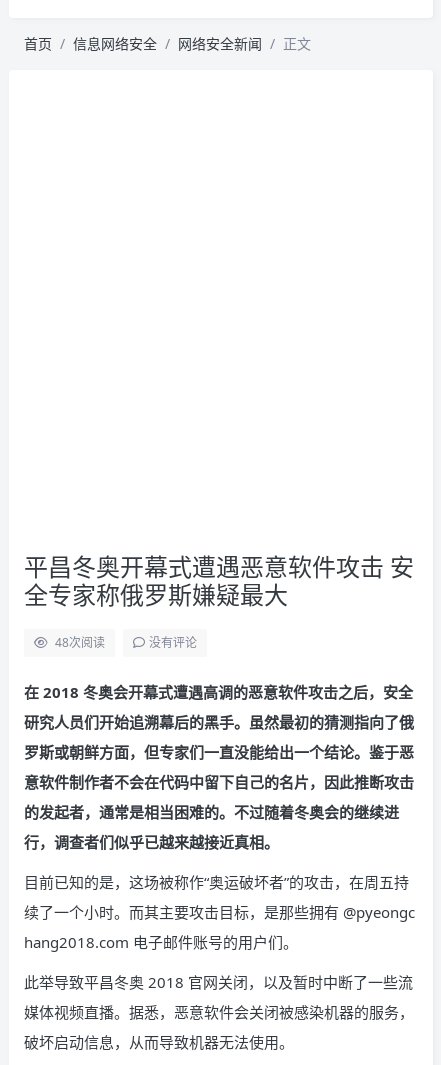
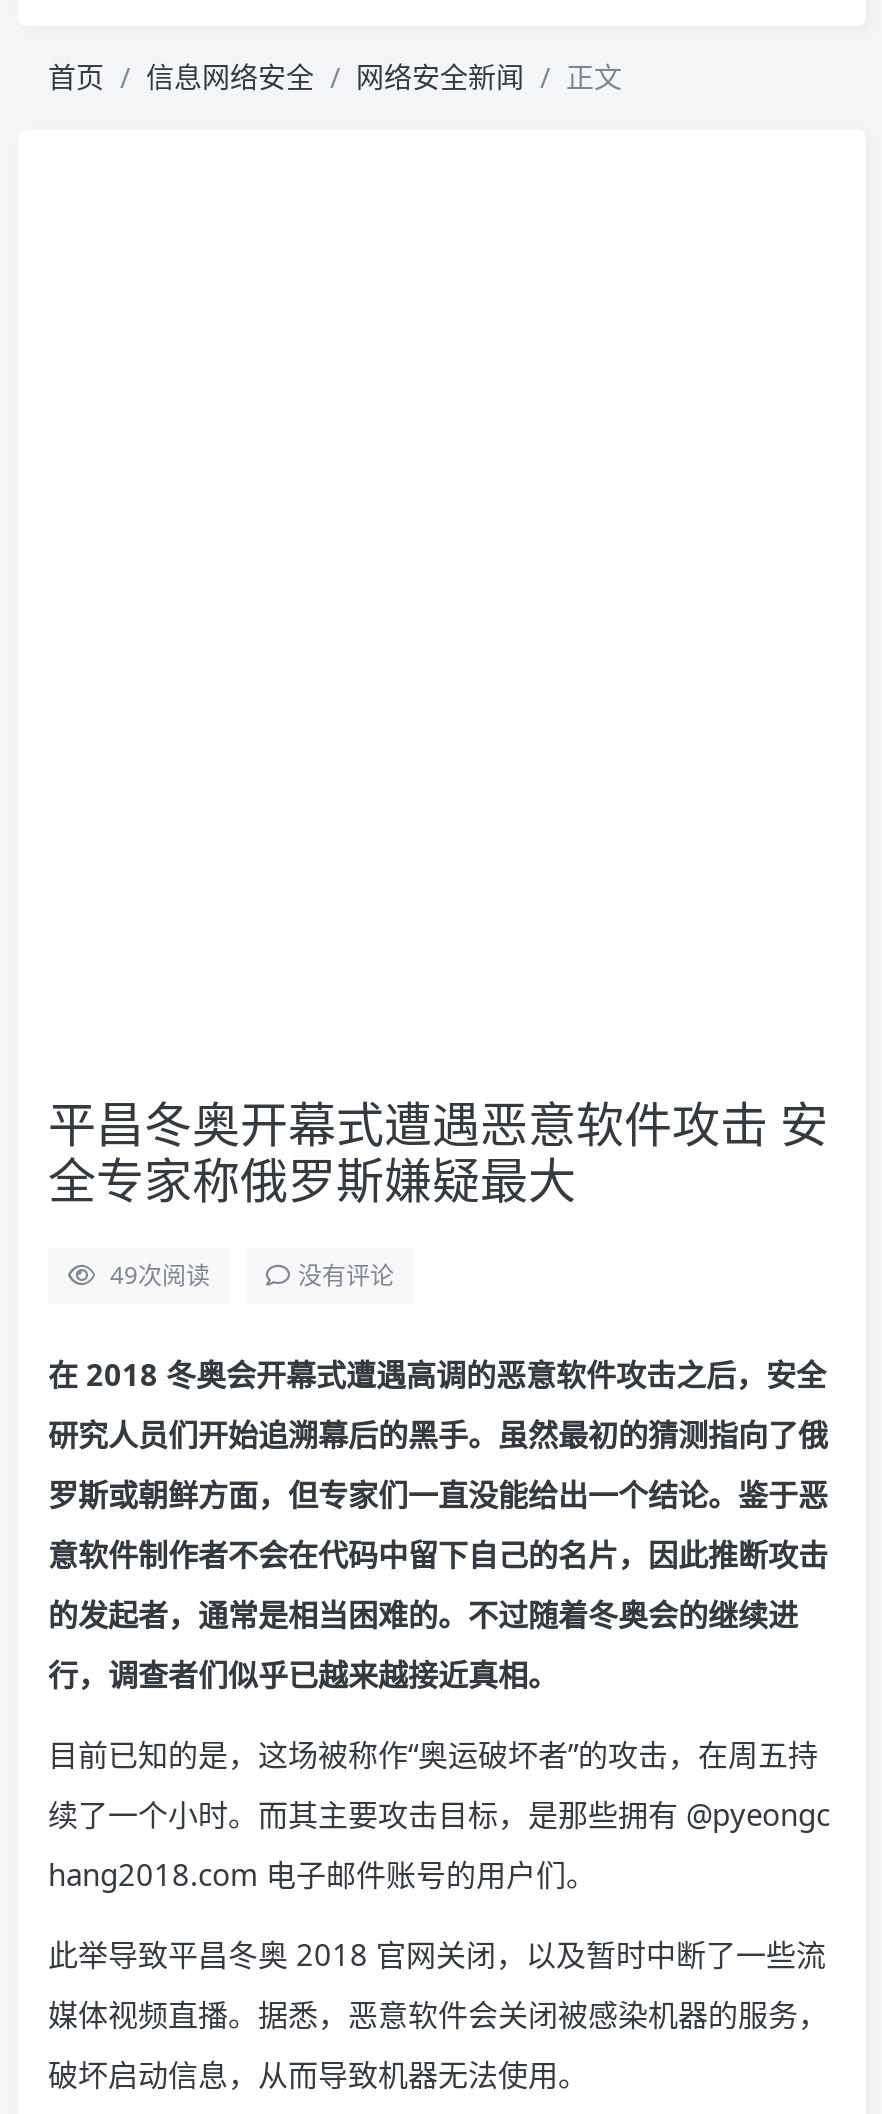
[55,634,105,651] 48次阅读 -> [110,1258,210,1292] 49次阅读

